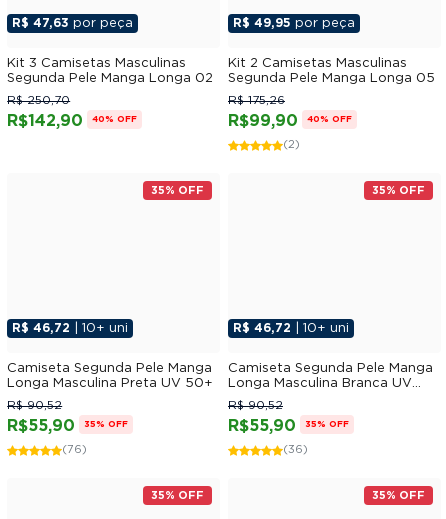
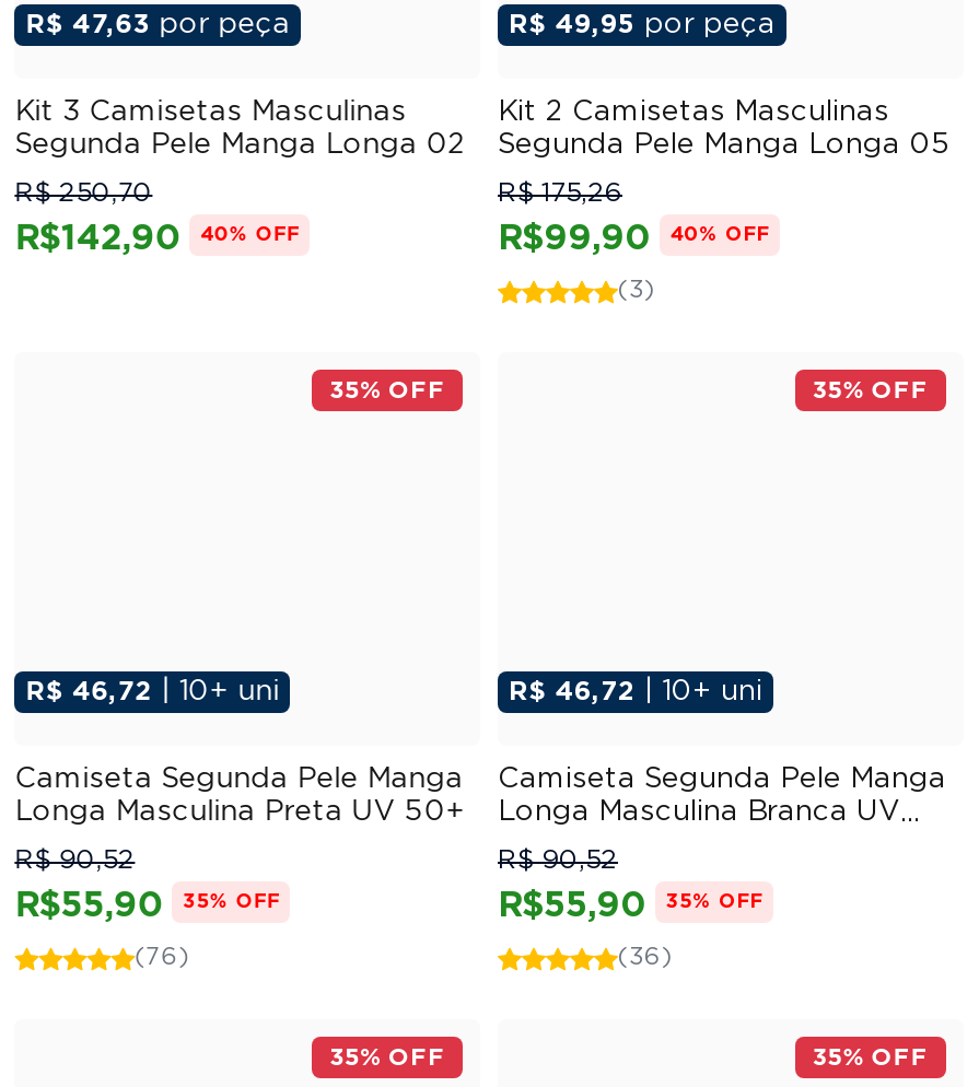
[283,139,300,150] (2) -> [618,278,655,302] (3)

